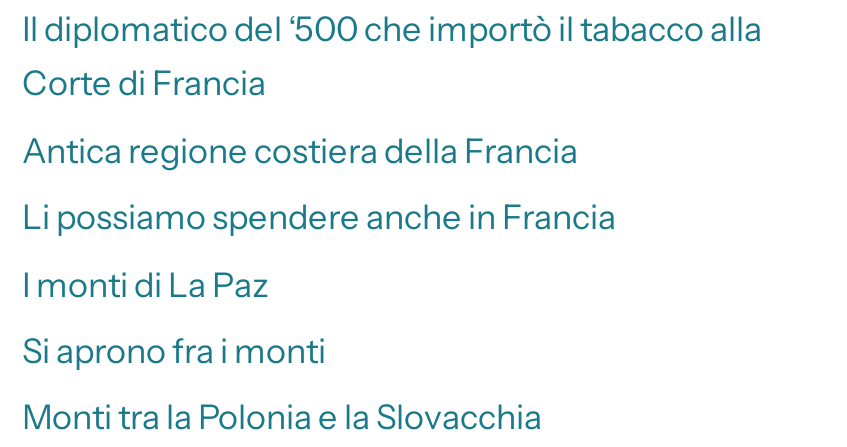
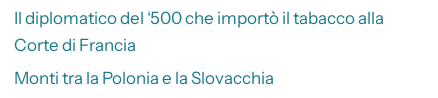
[22,130,616,371] Antica regione costiera della Francia | Li possiamo spendere anche in Francia | I monti di La Paz | Si aprono fra i monti -> none

